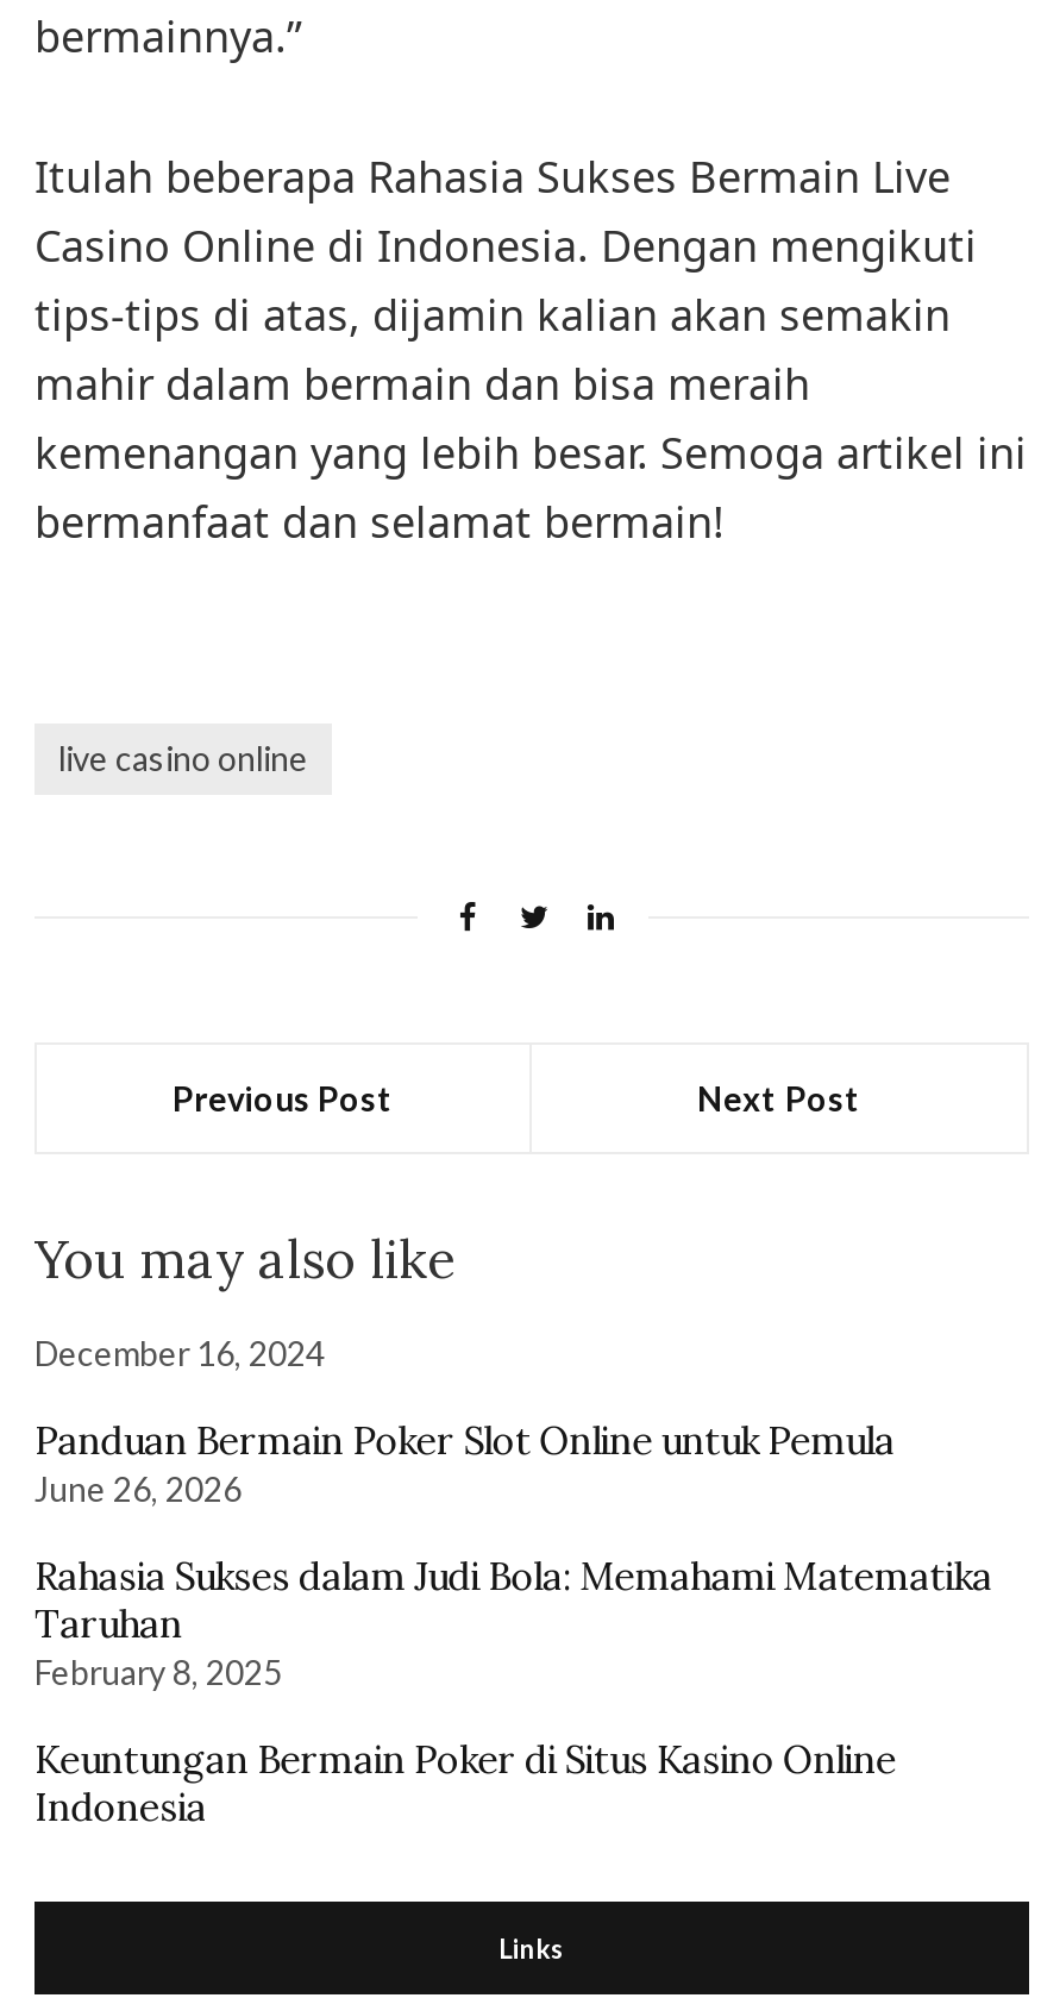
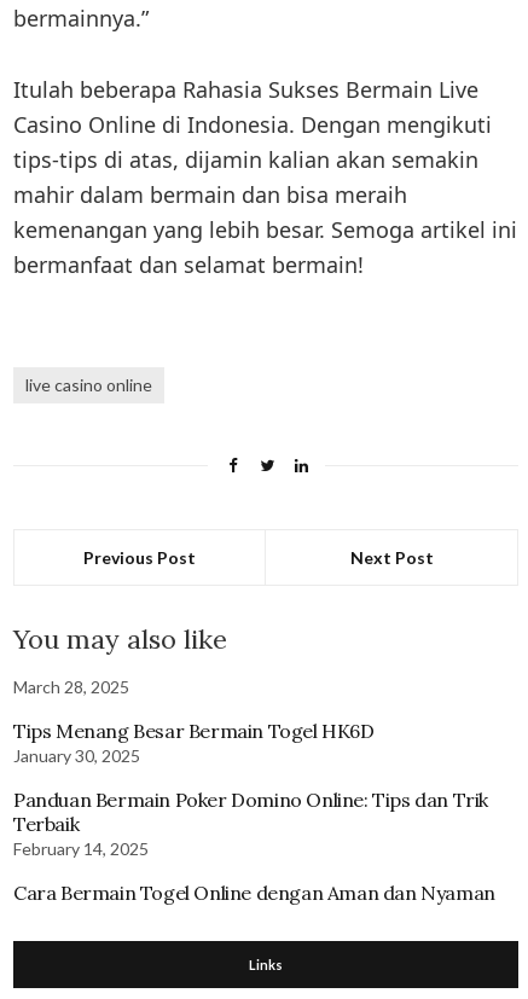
[35,1333,325,1373] December 16, 2024 -> [13,676,129,697] March 28, 2025
[35,1416,895,1509] Panduan Bermain Poker Slot Online untuk Pemula | June 26, 2026 -> [13,719,374,766] Tips Menang Besar Bermain Togel HK6D | January 30, 2025
[35,1552,992,1692] Rahasia Sukses dalam Judi Bola: Memahami Matematika | Taruhan | February 8, 2025 -> [13,788,488,859] Panduan Bermain Poker Domino Online: Tips dan Trik | Terbaik | February 14, 2025
[35,1735,896,1830] Keuntungan Bermain Poker di Situs Kasino Online | Indonesia -> [13,881,495,905] Cara Bermain Togel Online dengan Aman dan Nyaman

